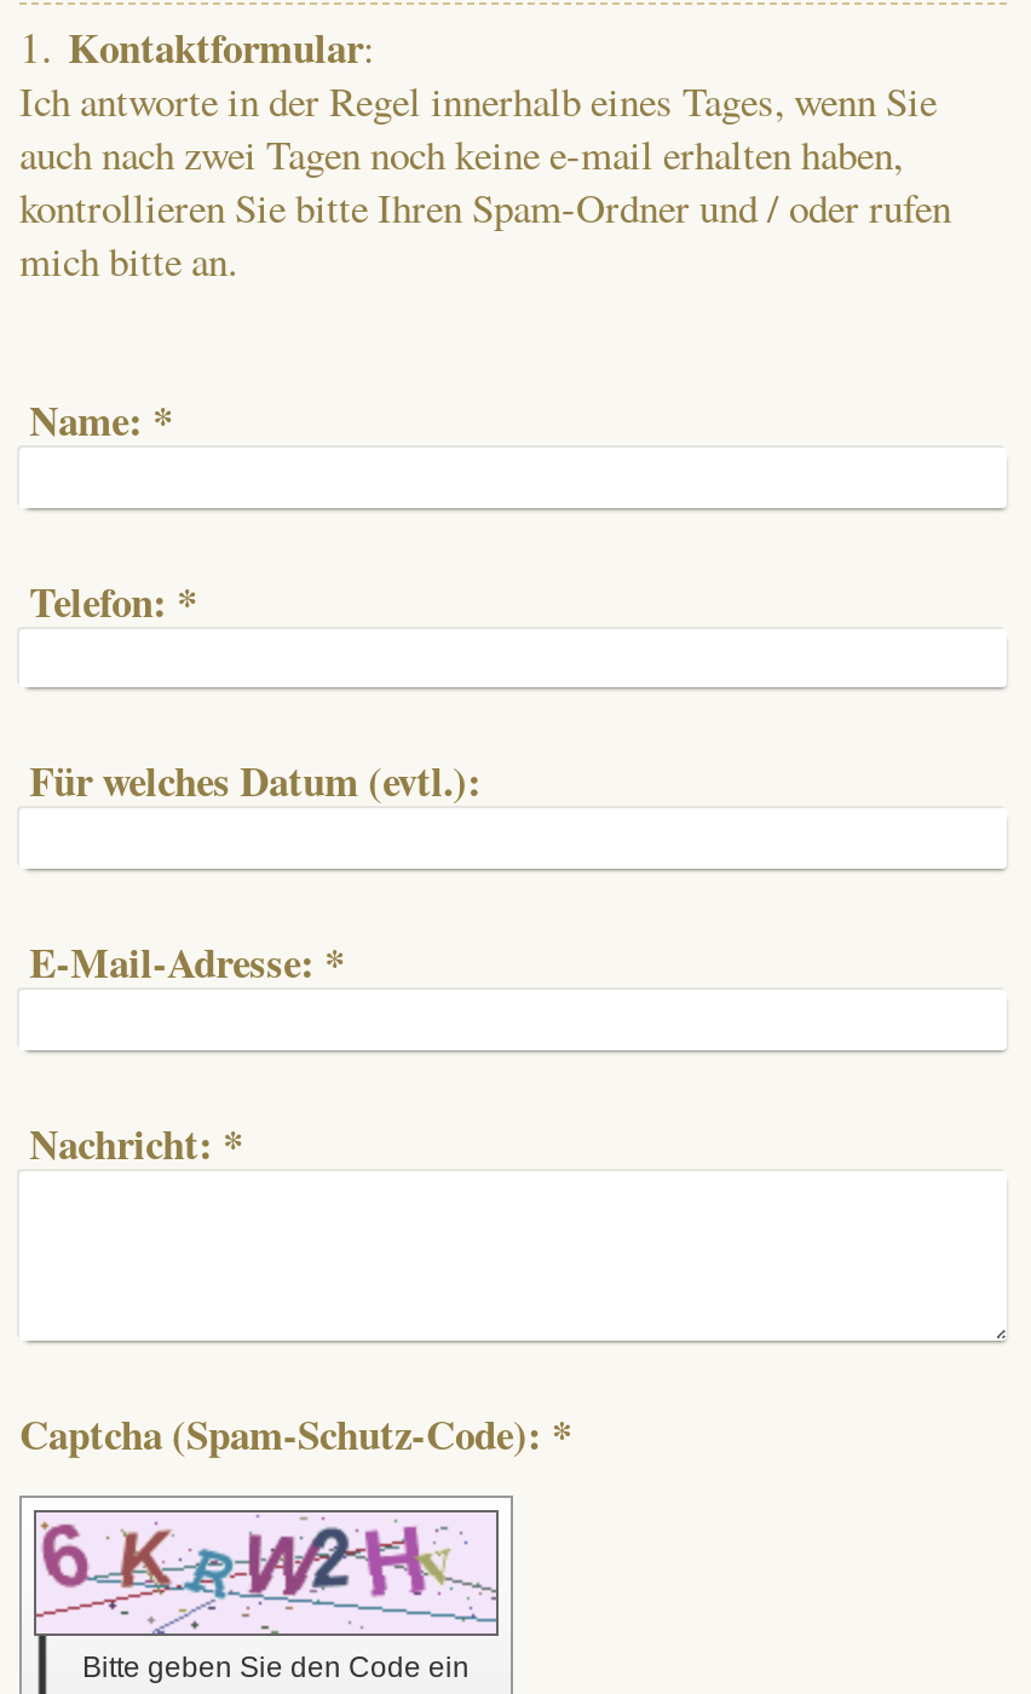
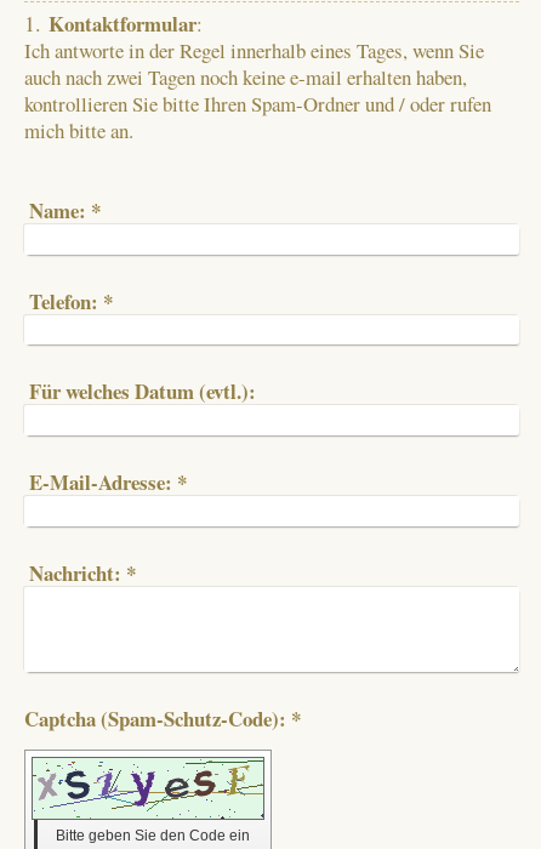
[34,1512,499,1636] [image] -> [32,758,264,820] [image]

